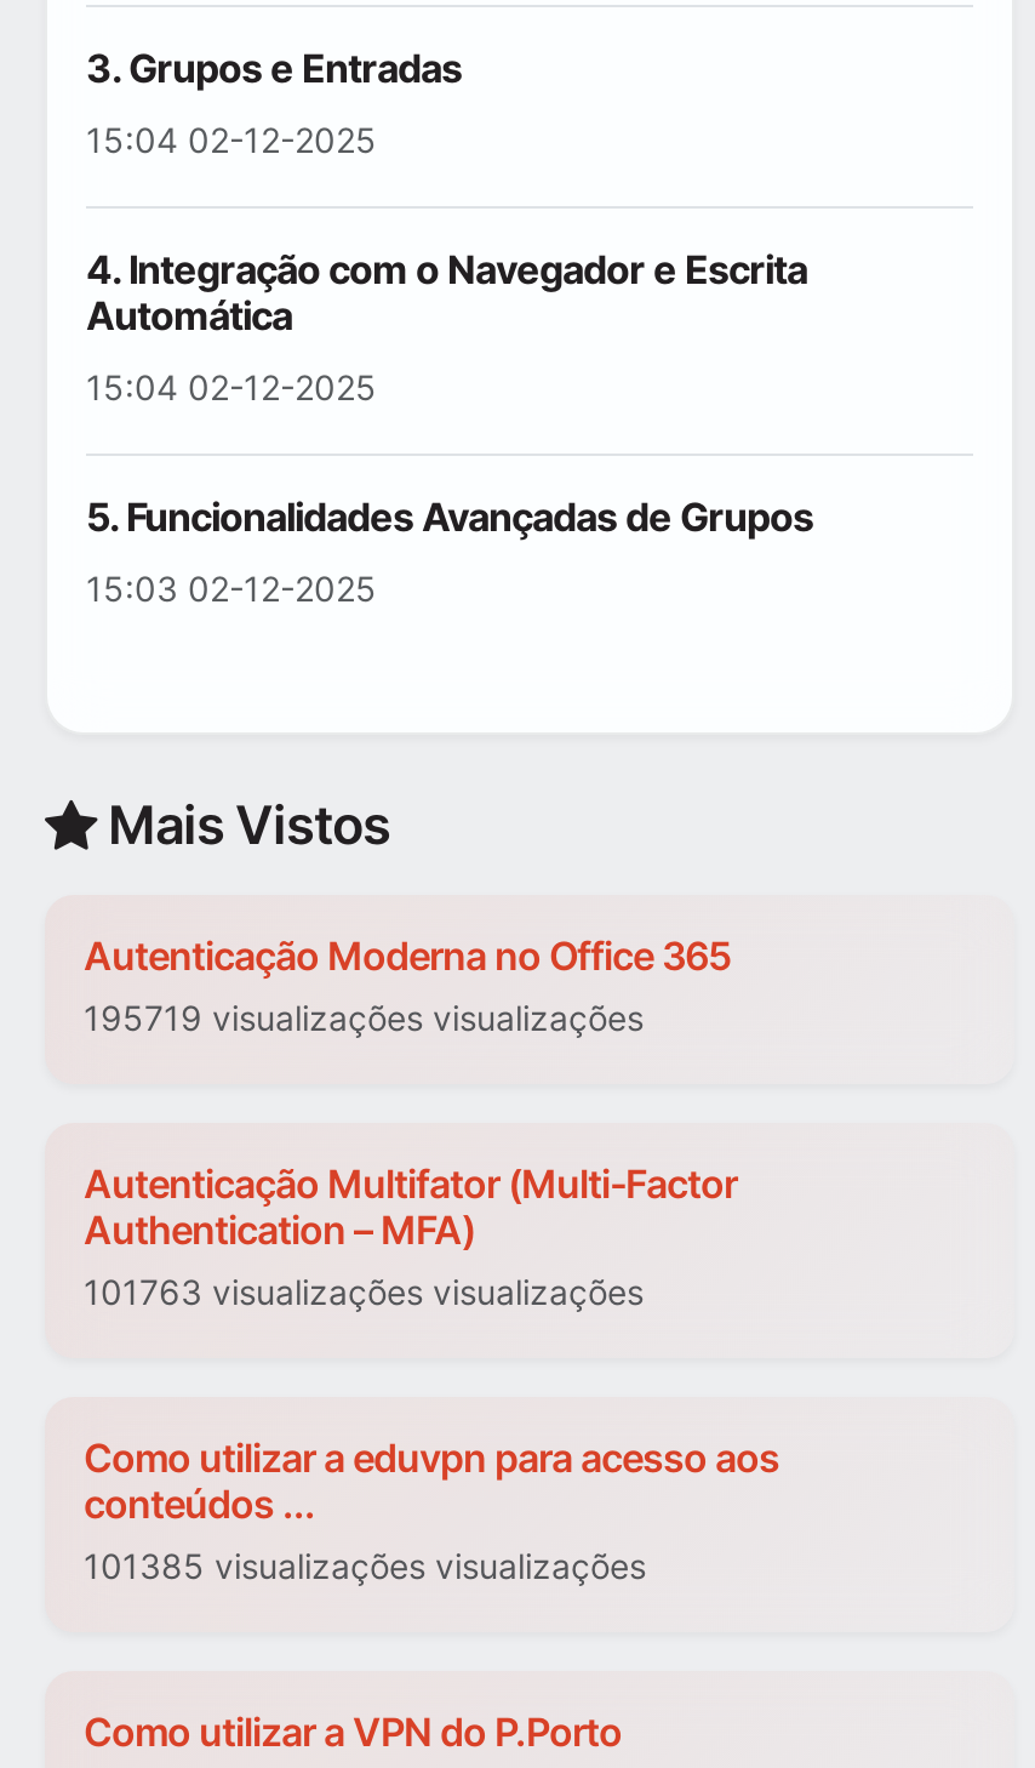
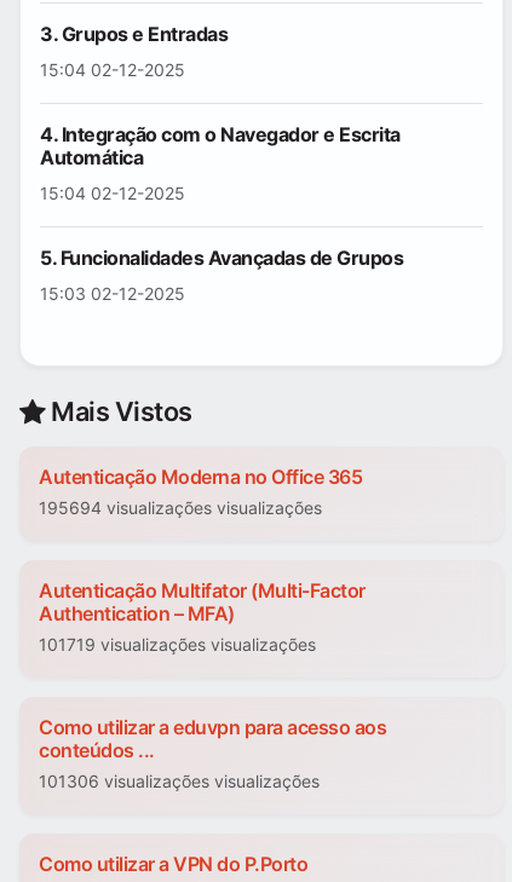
[84,998,644,1039] 195719 visualizações visualizações -> [39,498,322,518] 195694 visualizações visualizações
[84,1272,644,1313] 101763 visualizações visualizações -> [39,635,316,655] 101719 visualizações visualizações
[84,1546,646,1587] 101385 visualizações visualizações -> [39,771,320,792] 101306 visualizações visualizações

